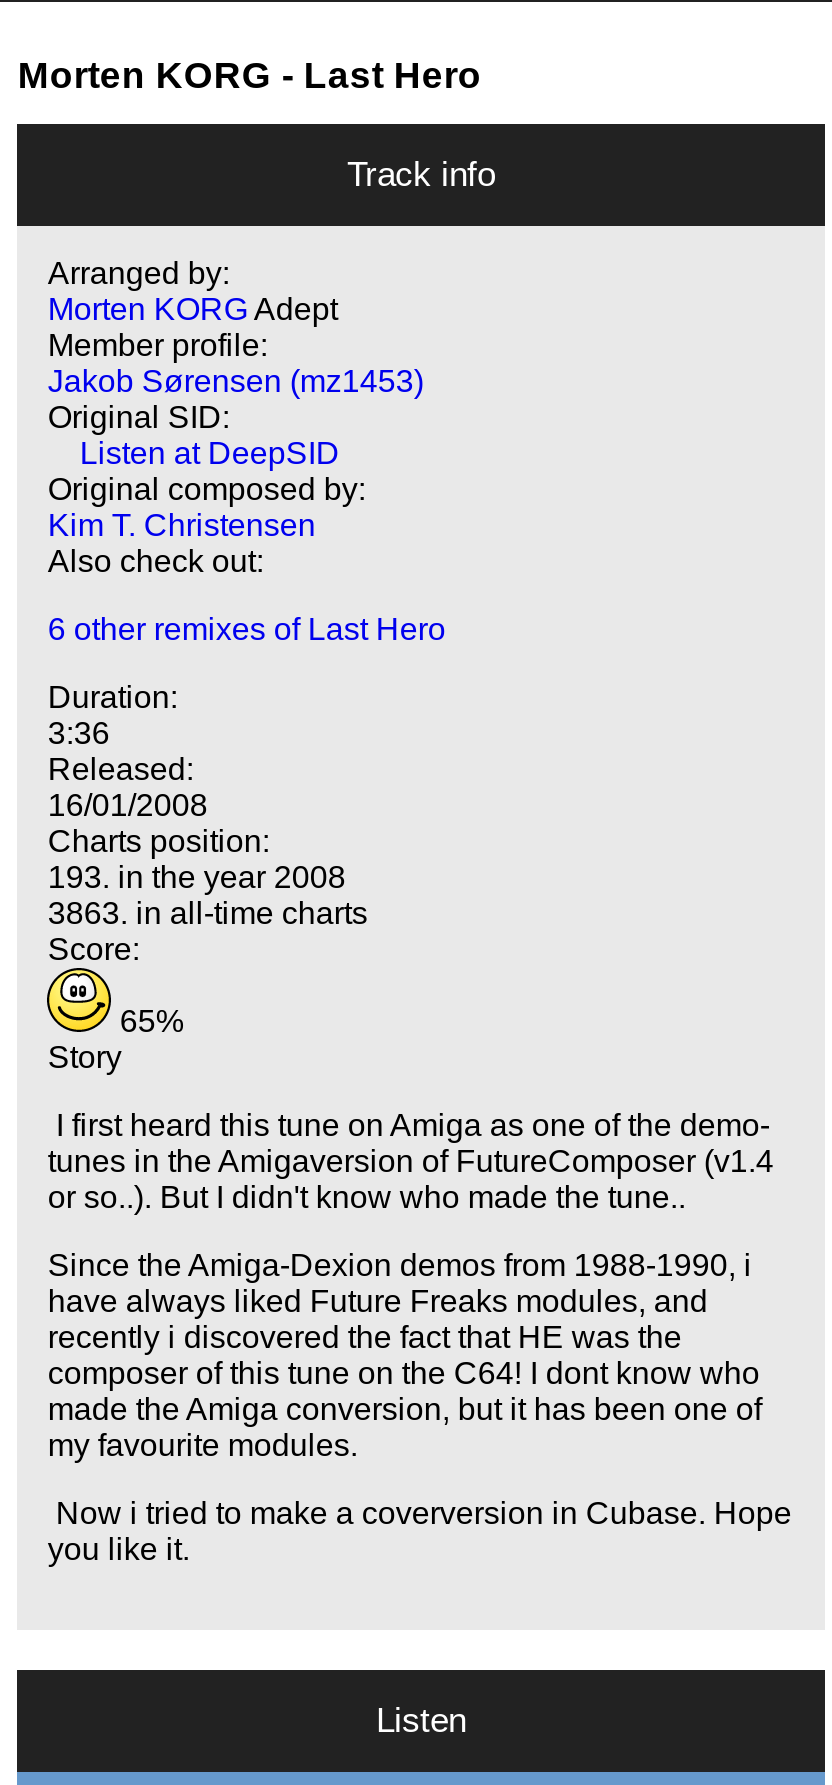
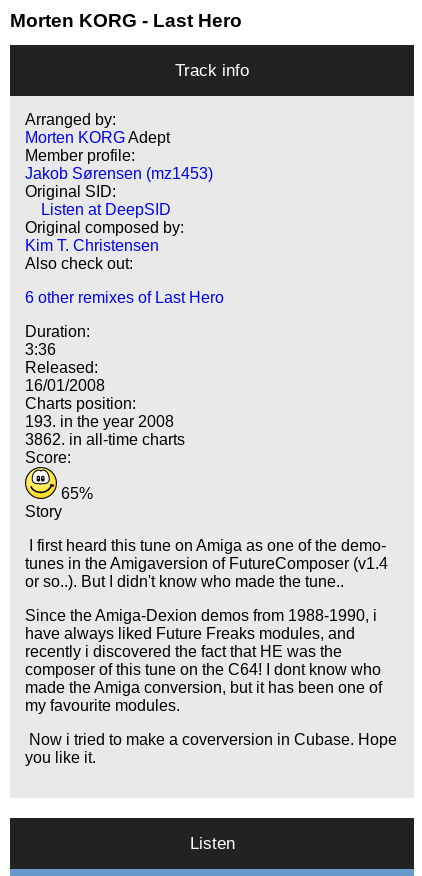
[48,896,368,930] 3863. in all-time charts -> [25,431,185,448] 3862. in all-time charts

